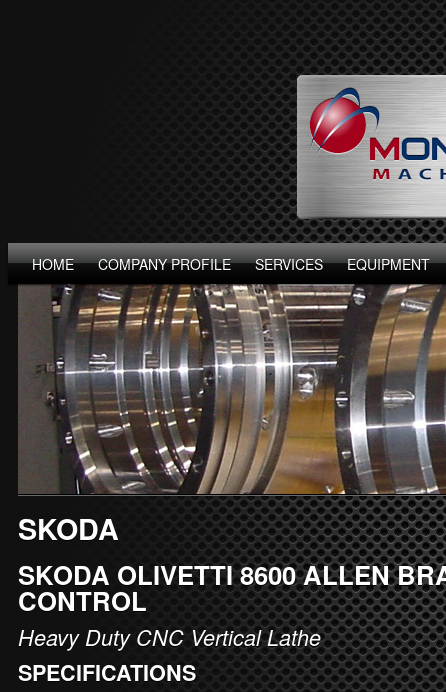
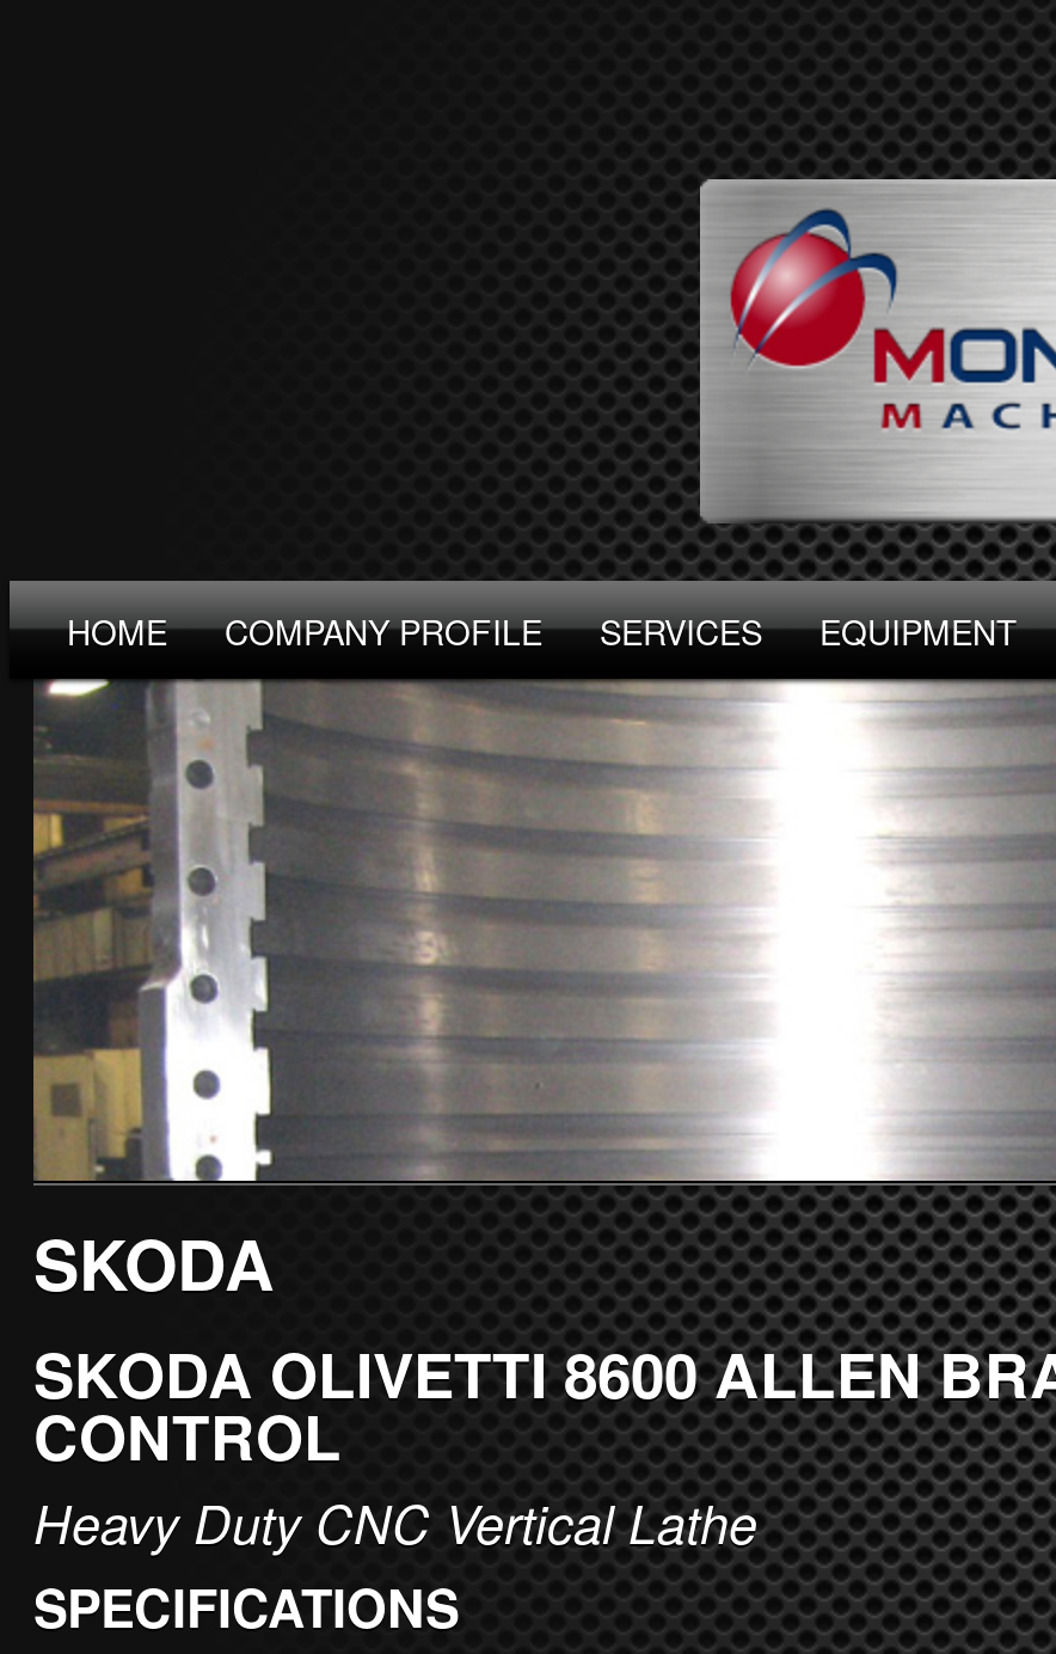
[19,284,443,495] [image] -> [33,679,1049,1183] [image]

